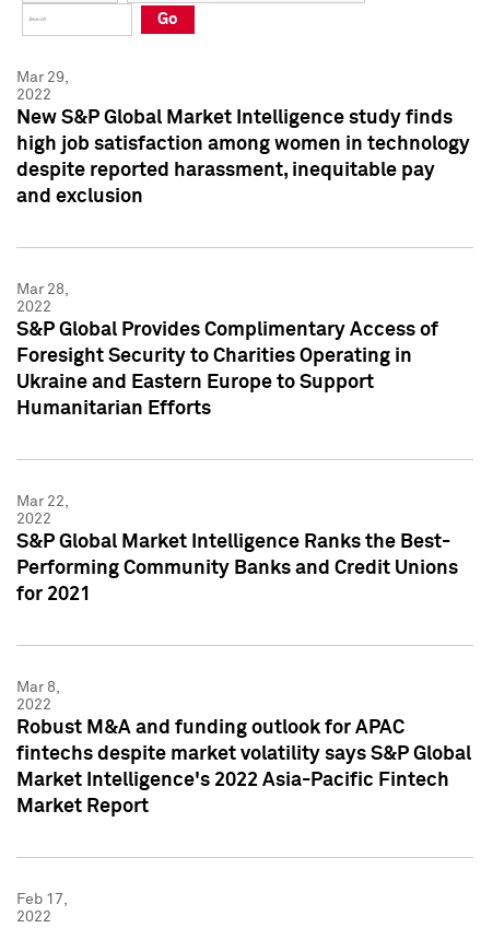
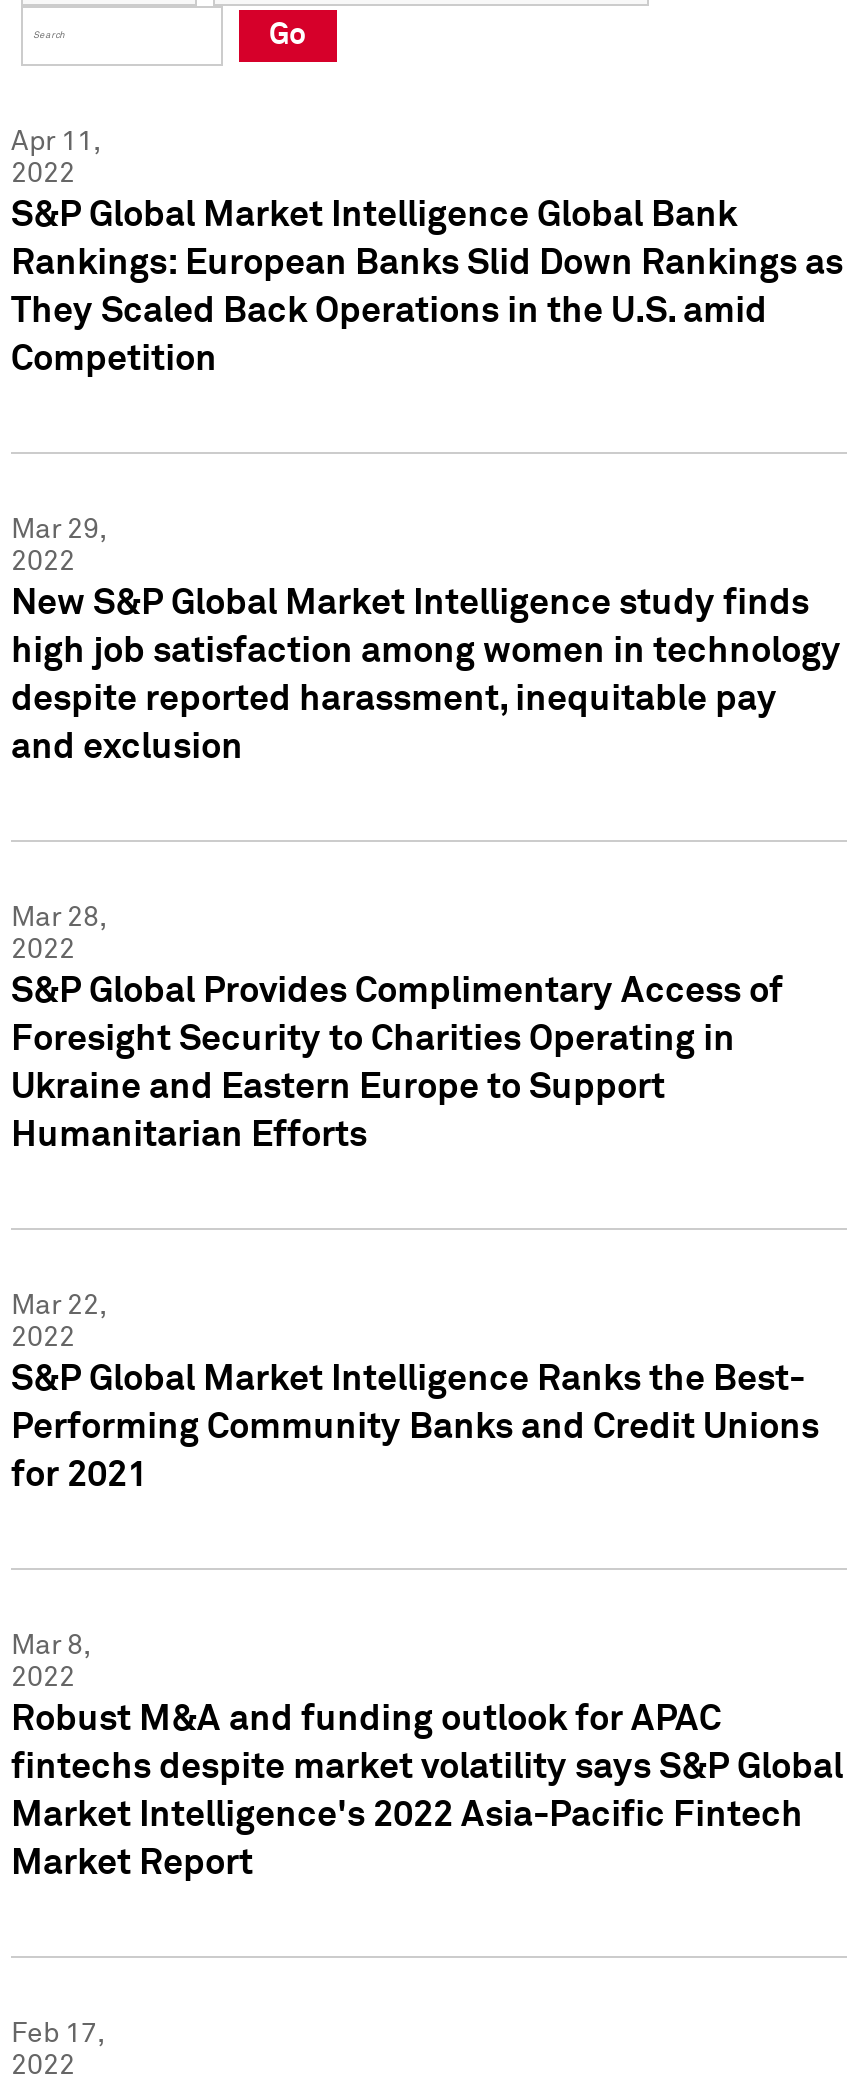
none -> [11,128,843,378] Apr 11, | 2022 | S&P Global Market Intelligence Global Bank | Rankings: European Banks Slid Down Rankings as | They Scaled Back Operations in the U.S. amid | Competition

